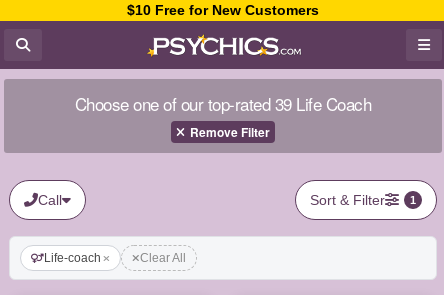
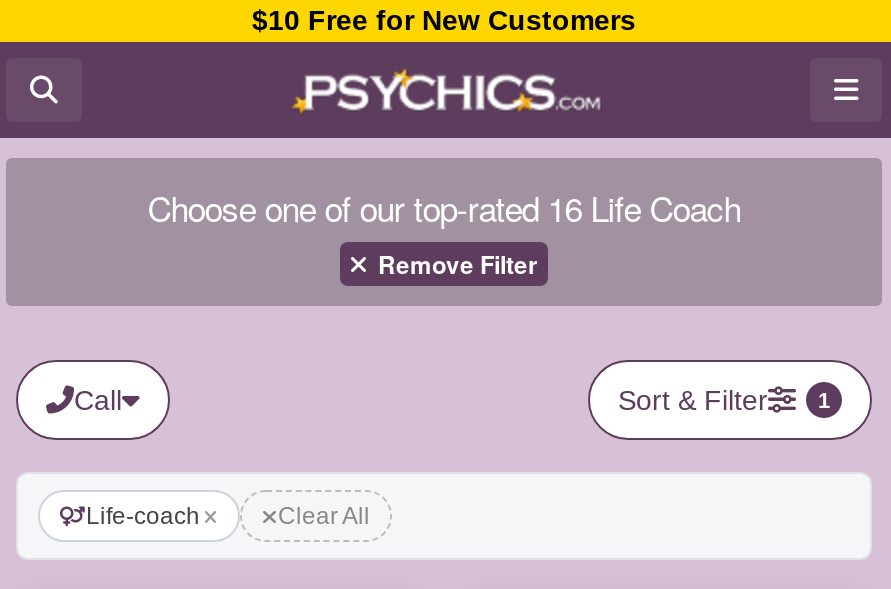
[75,91,371,116] Choose one of our top-rated 39 Life Coach -> [148,182,740,232] Choose one of our top-rated 16 Life Coach

